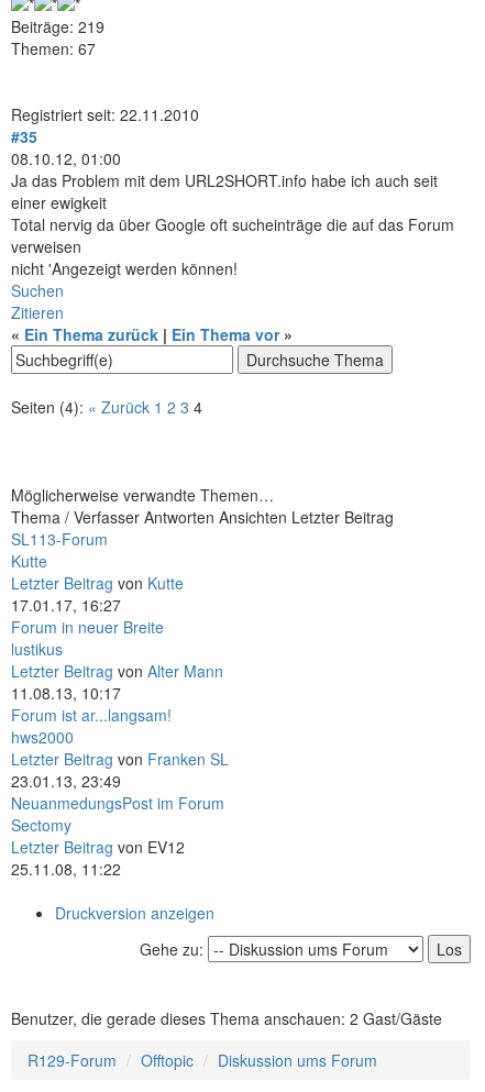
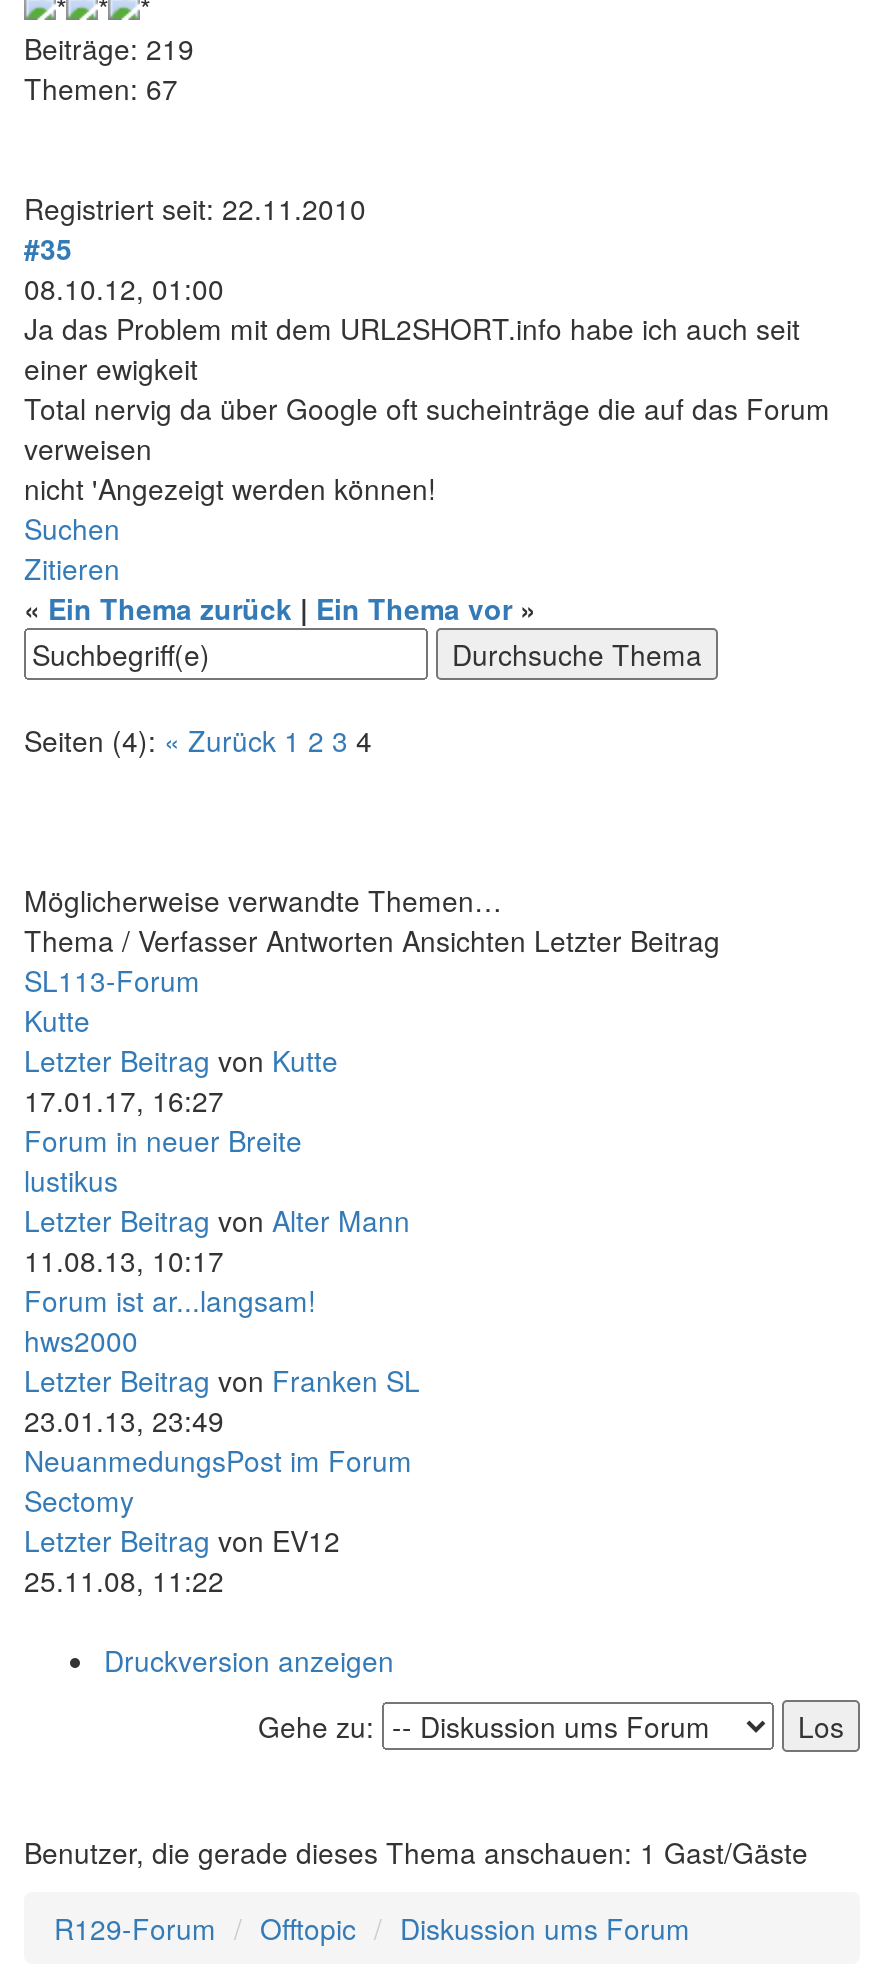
[11,1008,442,1030] Benutzer, die gerade dieses Thema anschauen: 2 Gast/Gäste -> [24,1833,808,1873] Benutzer, die gerade dieses Thema anschauen: 1 Gast/Gäste

